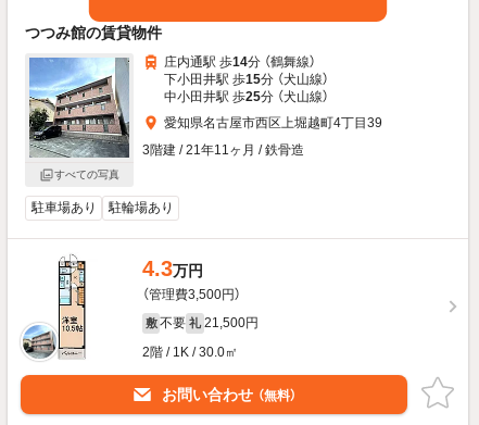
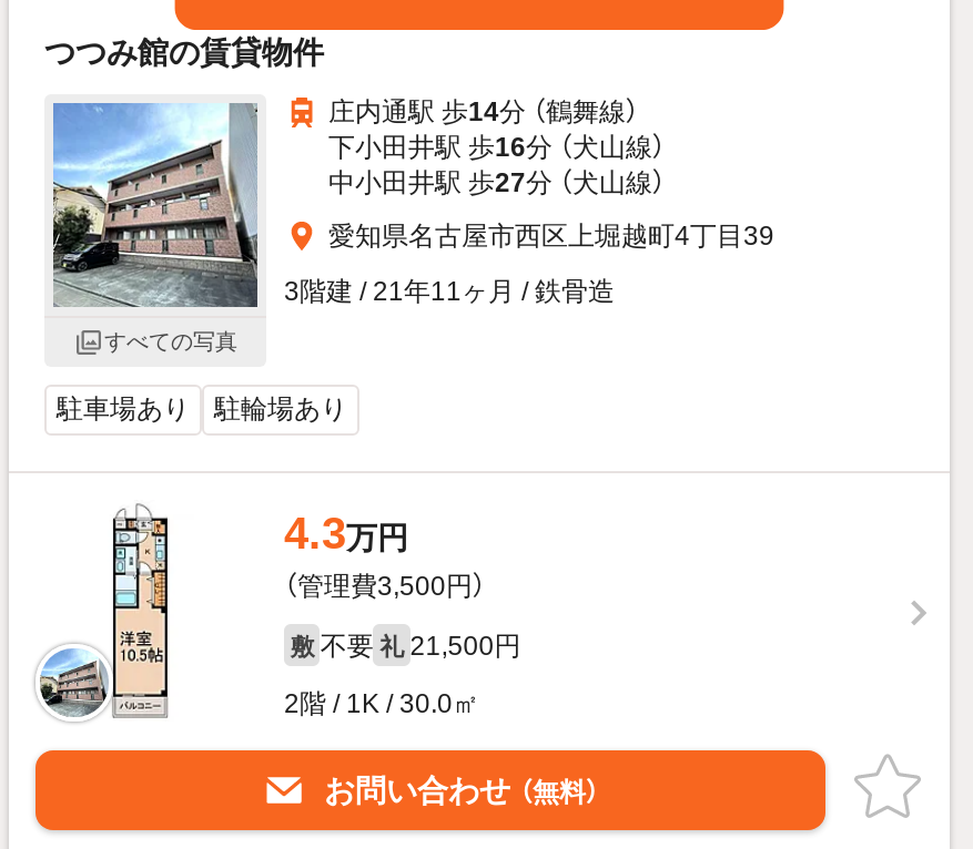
[164,72,329,87] 下小田井駅 歩15分 （犬山線） -> [328,133,666,164] 下小田井駅 歩16分 （犬山線）
[164,89,329,104] 中小田井駅 歩25分 （犬山線） -> [328,168,666,200] 中小田井駅 歩27分 （犬山線）

